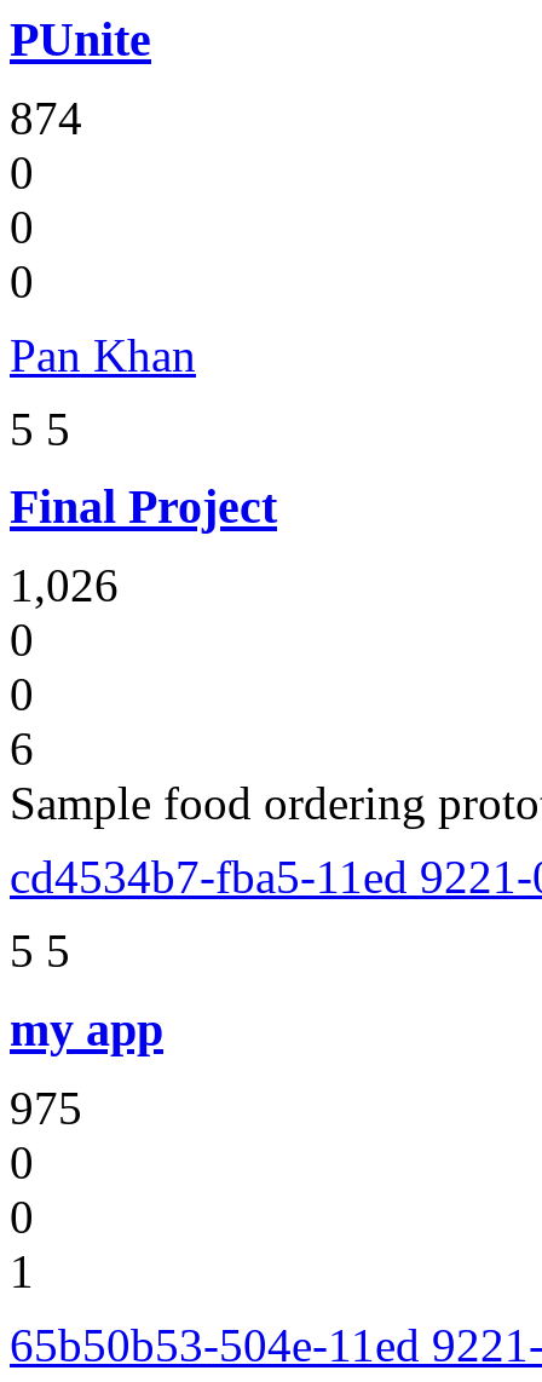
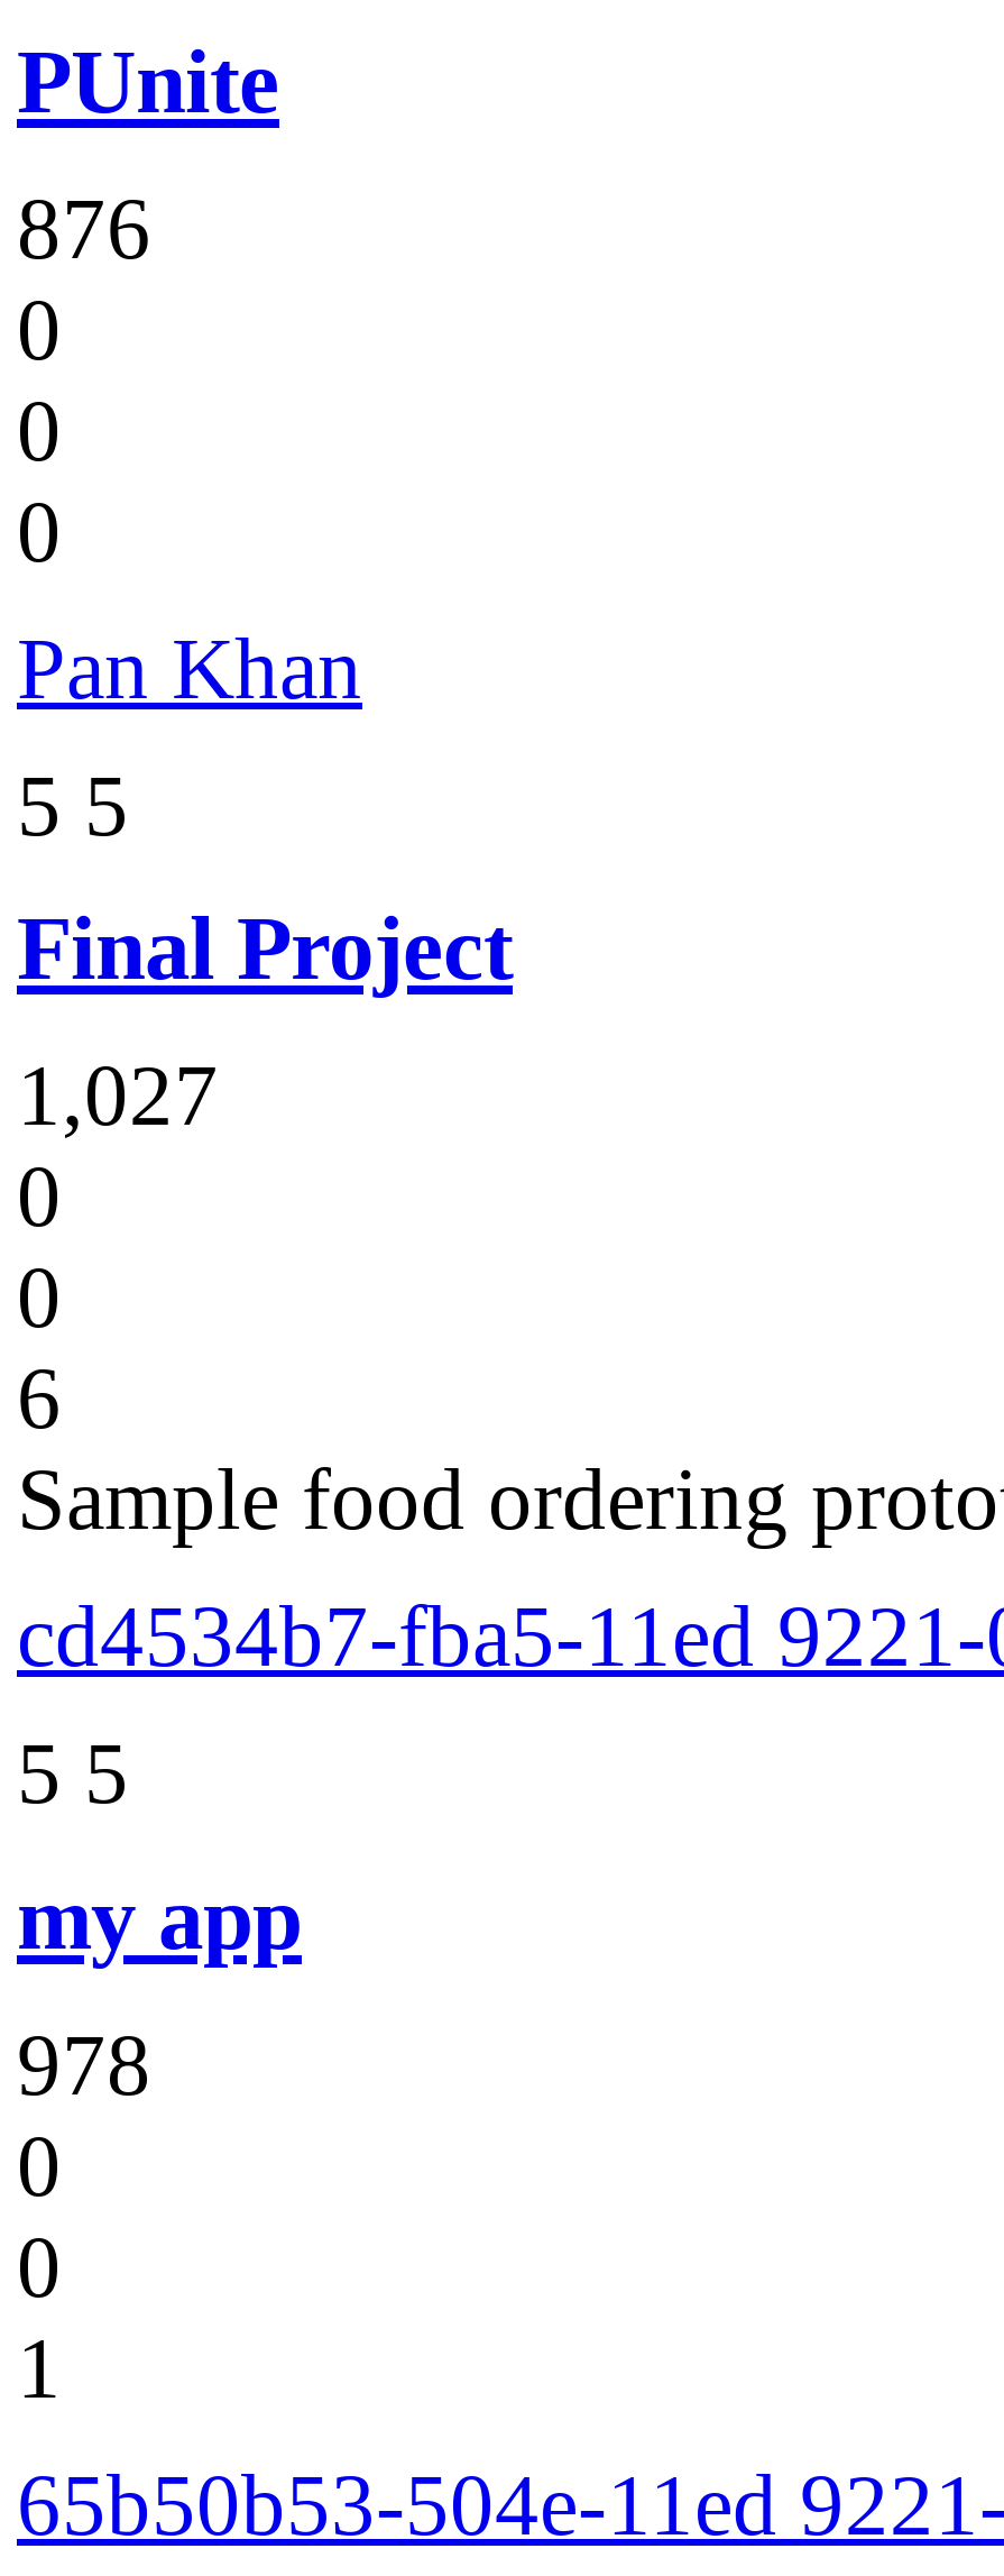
[10,92,82,144] 874 -> [17,179,151,276] 876
[10,559,119,611] 1,026 -> [17,1047,219,1143] 1,027
[10,1081,82,1133] 975 -> [17,2015,151,2112] 978

